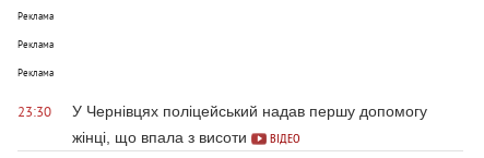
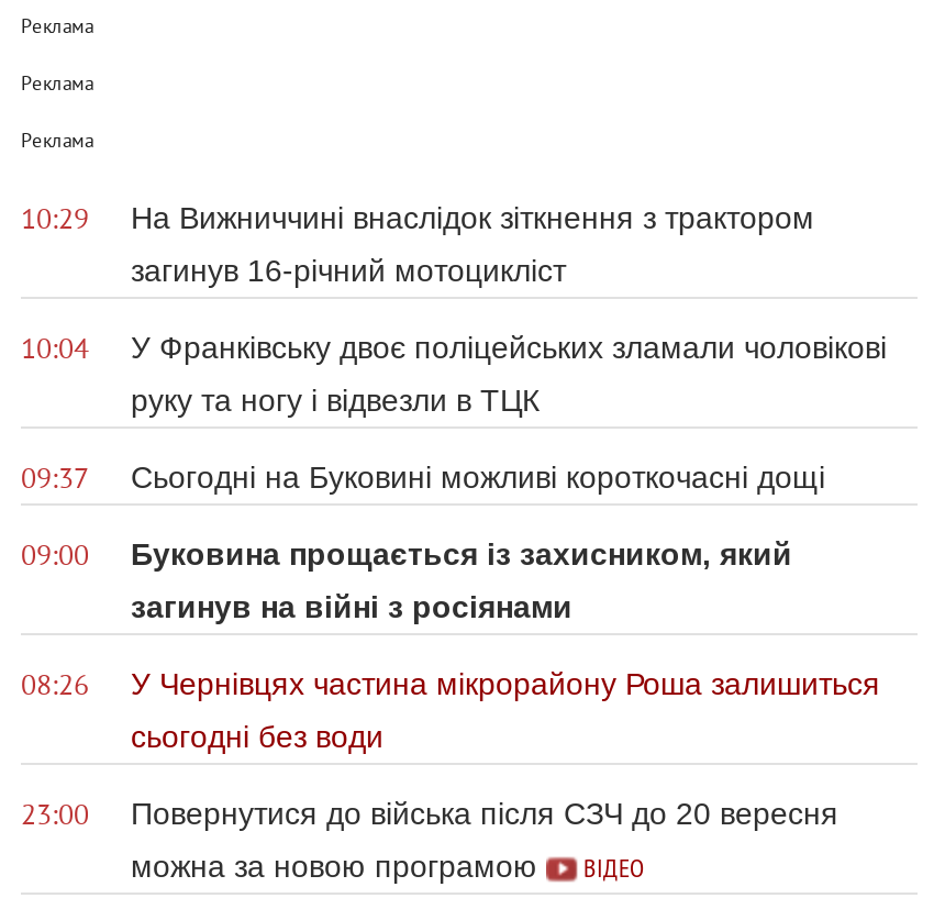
[17,102,427,146] 23:30 | У Чернівцях поліцейський надав першу допомогу | жінці, що впала з висоти -> [21,199,887,883] 10:29 | На Вижниччині внаслідок зіткнення з трактором | загинув 16-річний мотоцикліст | 10:04 | У Франківську двоє поліцейських зламали чоловікові | руку та ногу і відвезли в ТЦК | 09:37 | Сьогодні на Буковині можливі короткочасні дощі | 09:00 | Буковина прощається із захисником, який | загинув на війні з росіянами | 08:26 | У Чернівцях частина мікрорайону Роша залишиться | сьогодні без води | 23:00 | Повернутися до війська після СЗЧ до 20 вересня | можна за новою програмою

